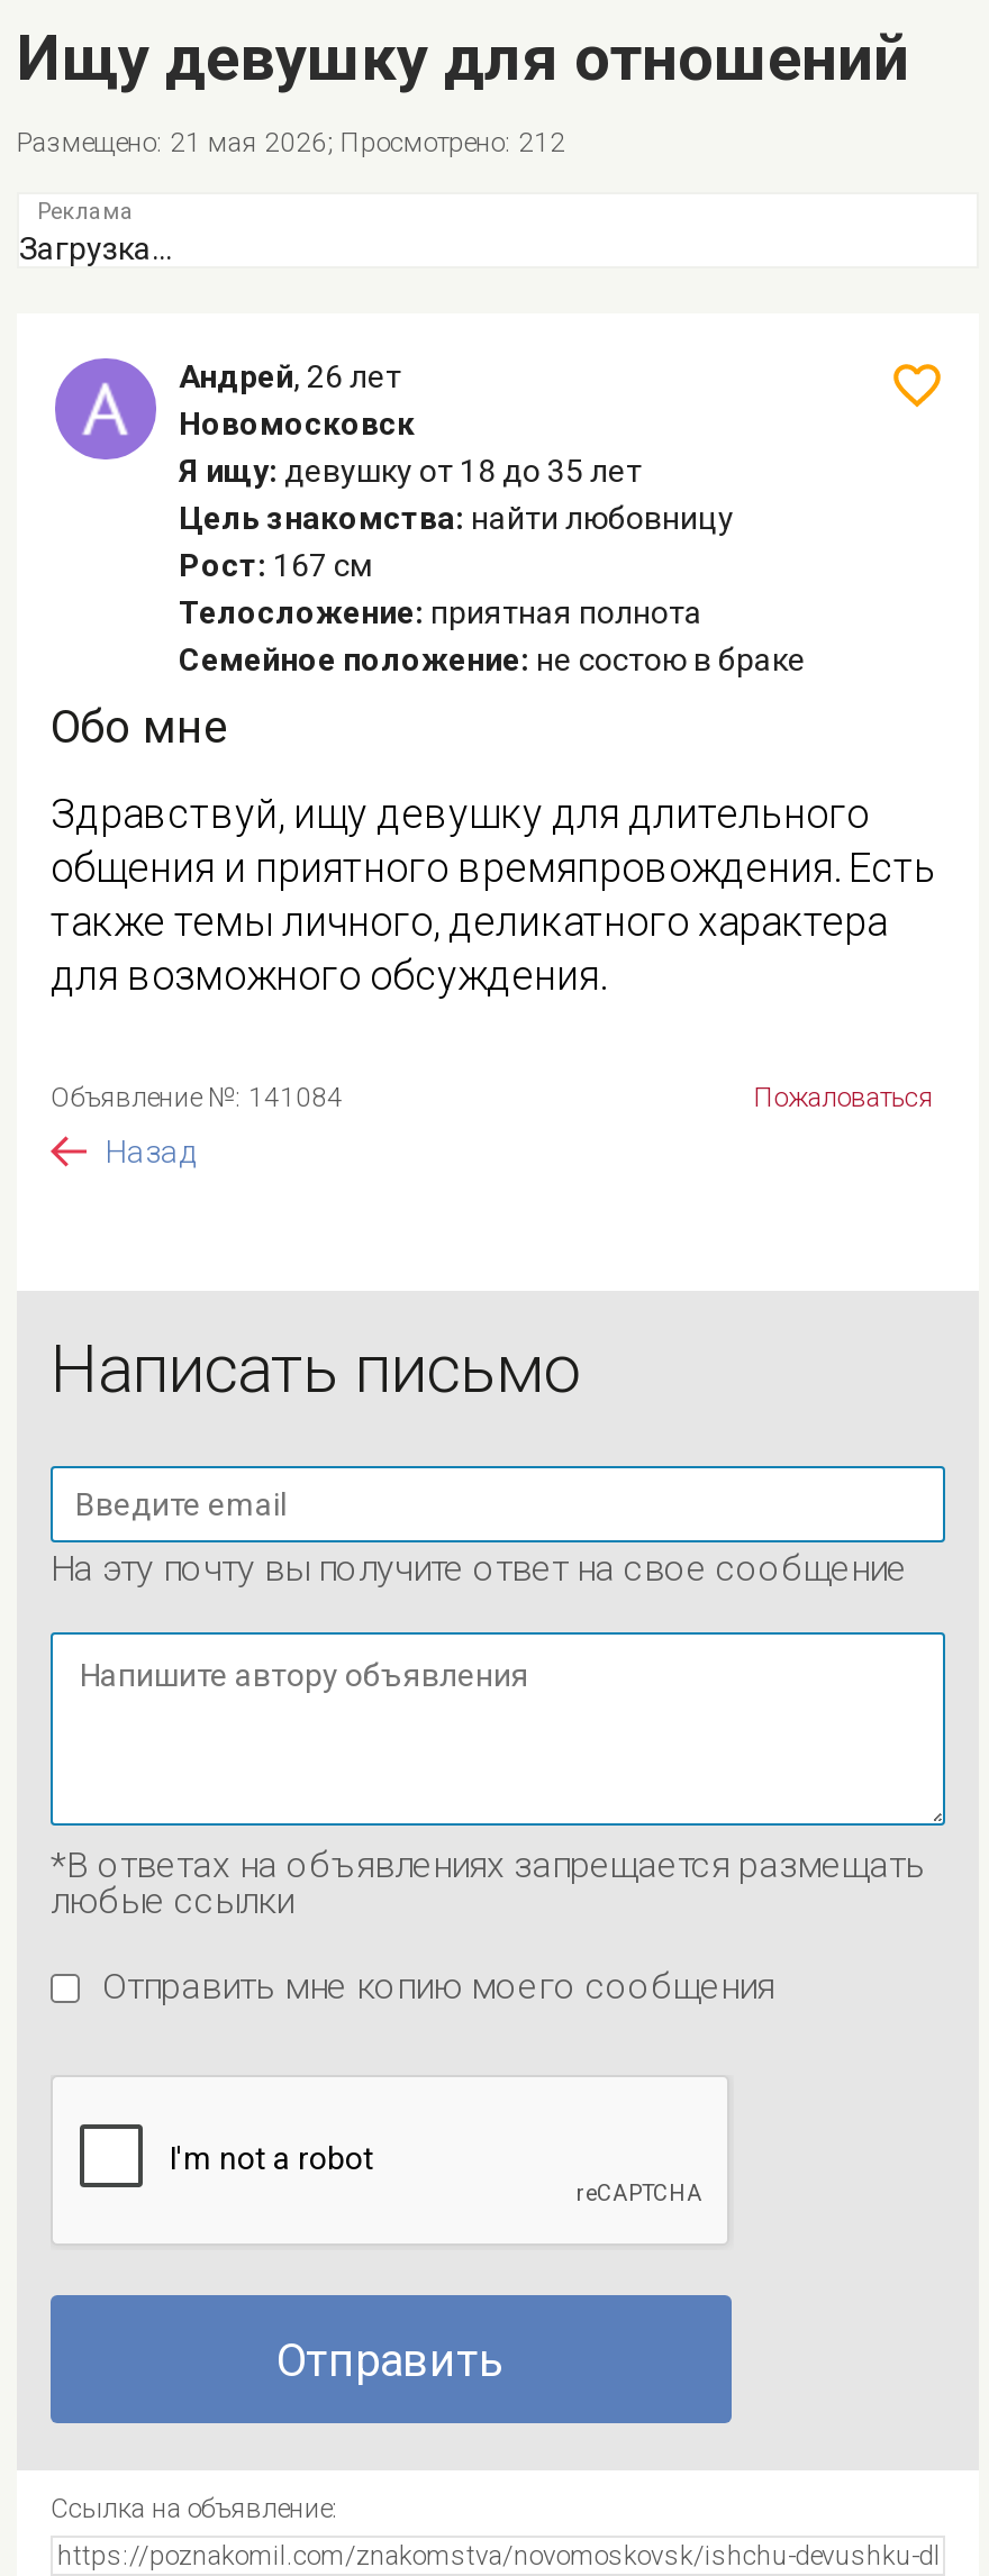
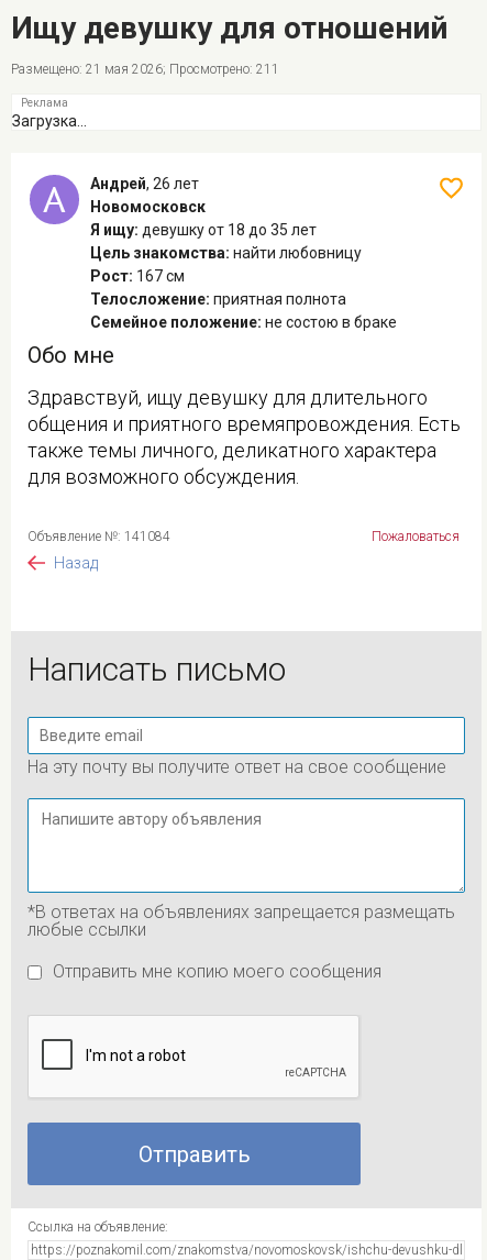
[17,127,565,158] Размещено: 21 мая 2026; Просмотрено: 212 -> [11,62,279,77] Размещено: 21 мая 2026; Просмотрено: 211

